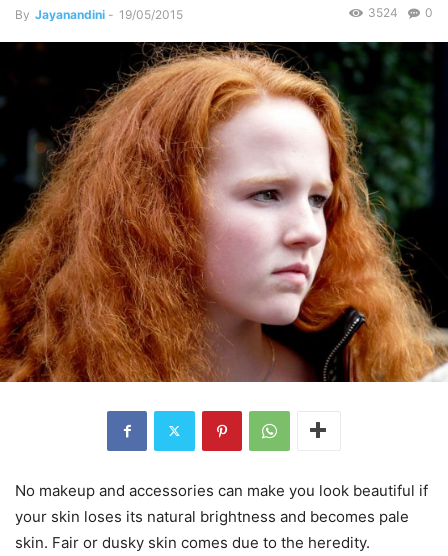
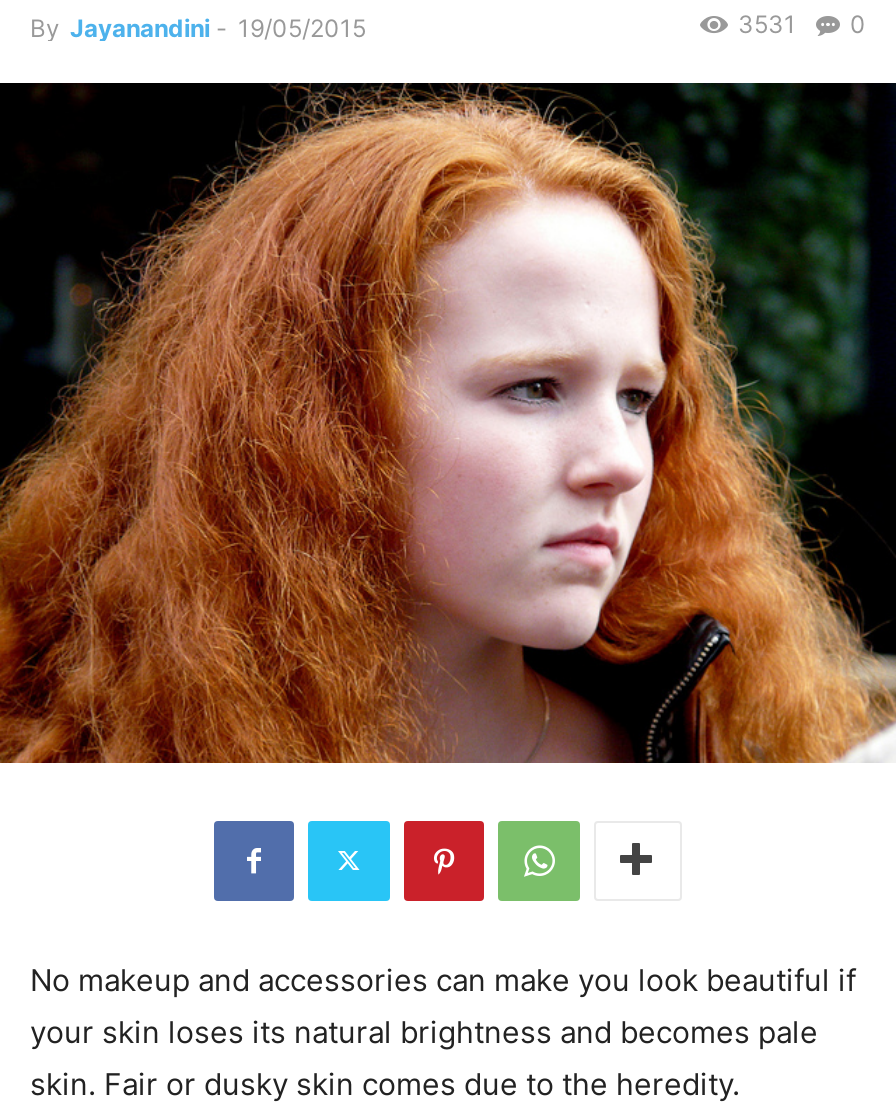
[368,5,433,20] 3524 0 -> [738,9,866,39] 3531 0

